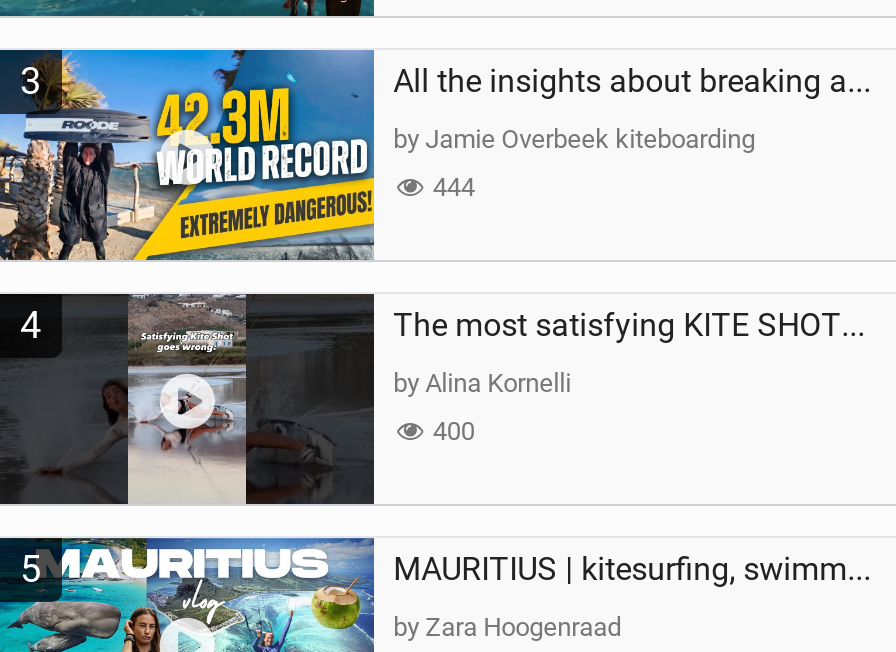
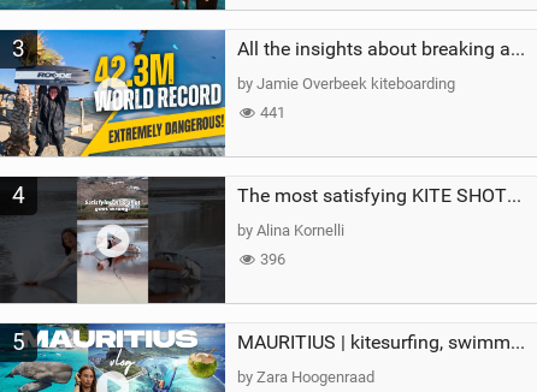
[427,172,475,202] 444 -> [257,103,286,121] 441
[427,416,475,446] 400 -> [257,250,286,268] 396

